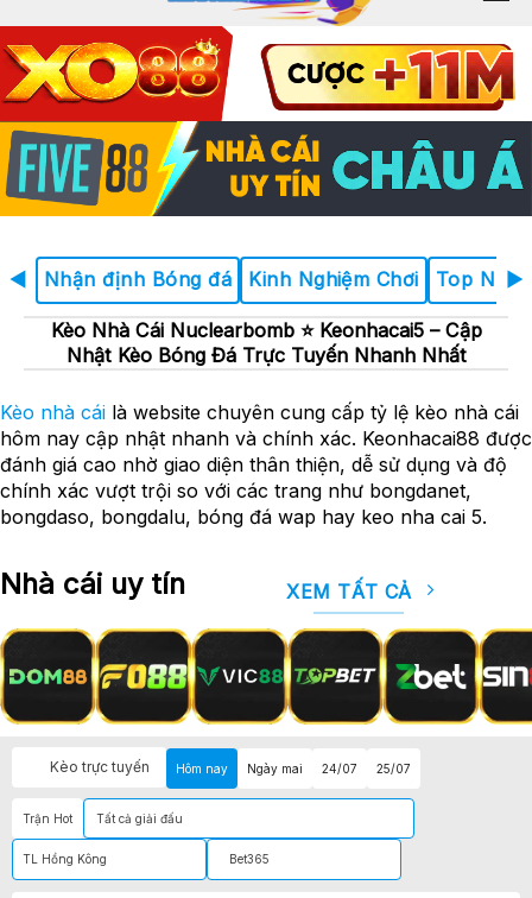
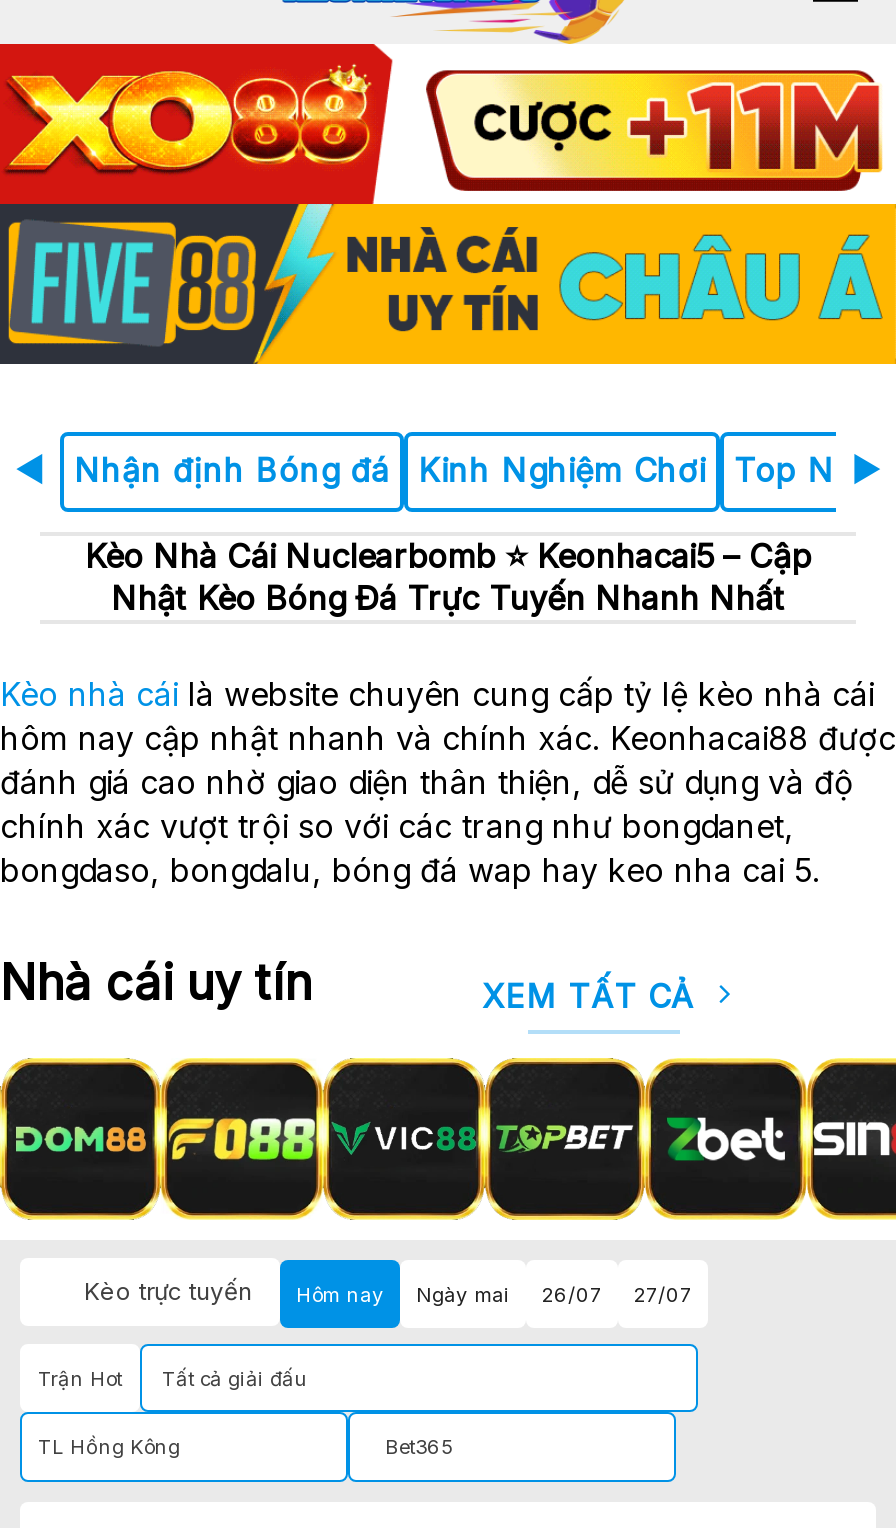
[4,42,528,217] [image] -> [6,68,890,366] [image]
[322,761,357,776] 24/07 -> [542,1282,602,1306] 26/07
[376,761,411,776] 25/07 -> [634,1282,692,1306] 27/07

